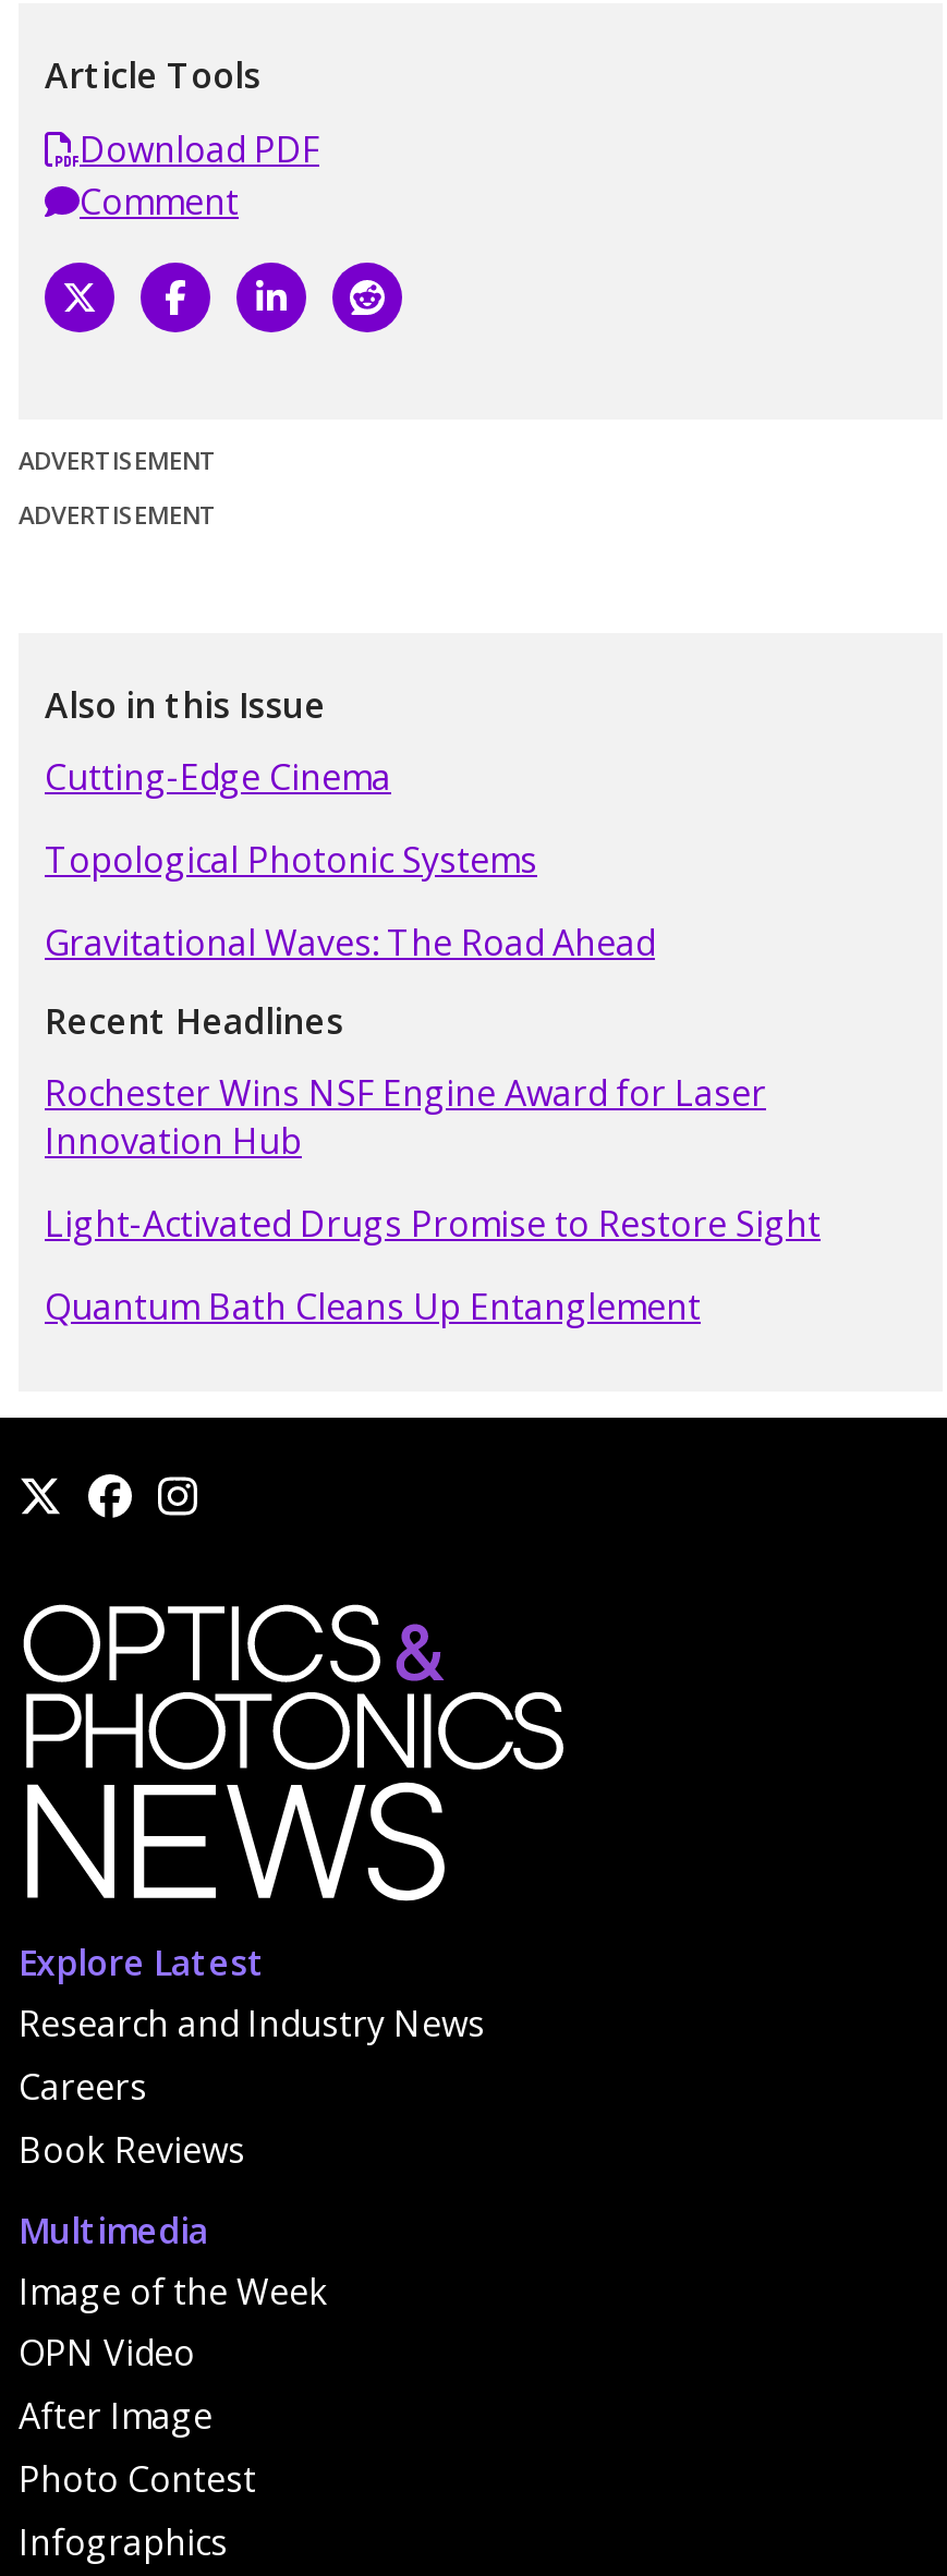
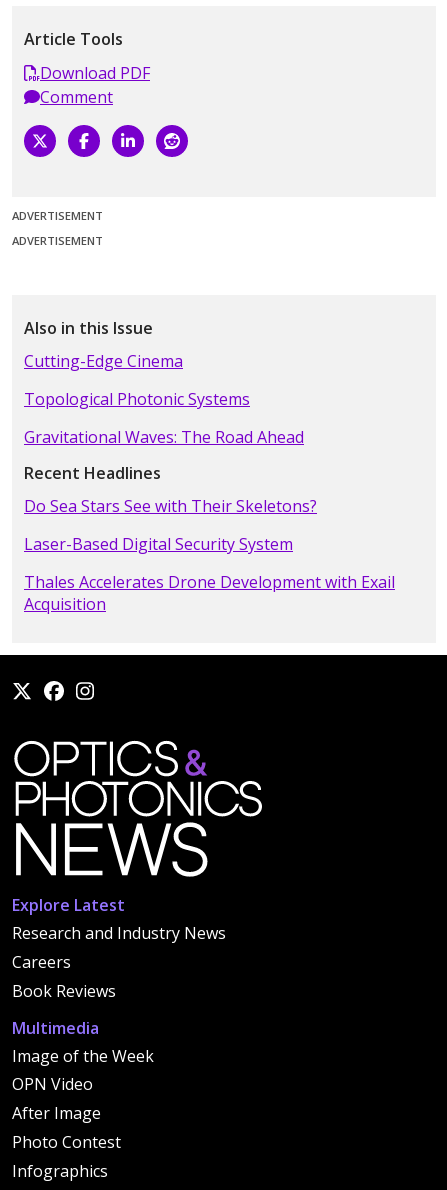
[45,1069,766,1165] Rochester Wins NSF Engine Award for Laser | Innovation Hub -> [24,495,317,517] Do Sea Stars See with Their Skeletons?
[45,1200,821,1248] Light-Activated Drugs Promise to Restore Sight -> [24,533,293,555] Laser-Based Digital Security System
[45,1283,701,1331] Quantum Bath Cleans Up Entanglement -> [24,571,395,615] Thales Accelerates Drone Development with Exail | Acquisition

